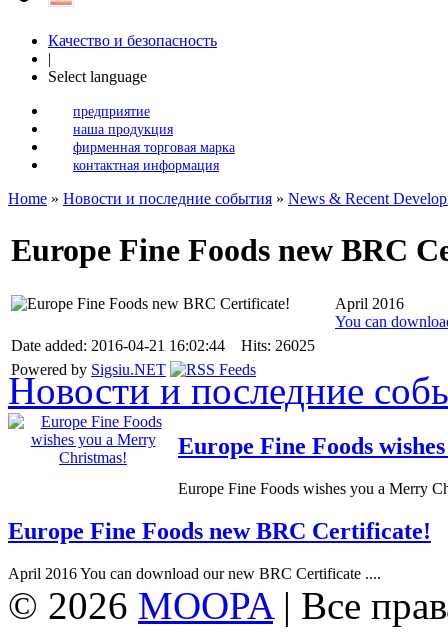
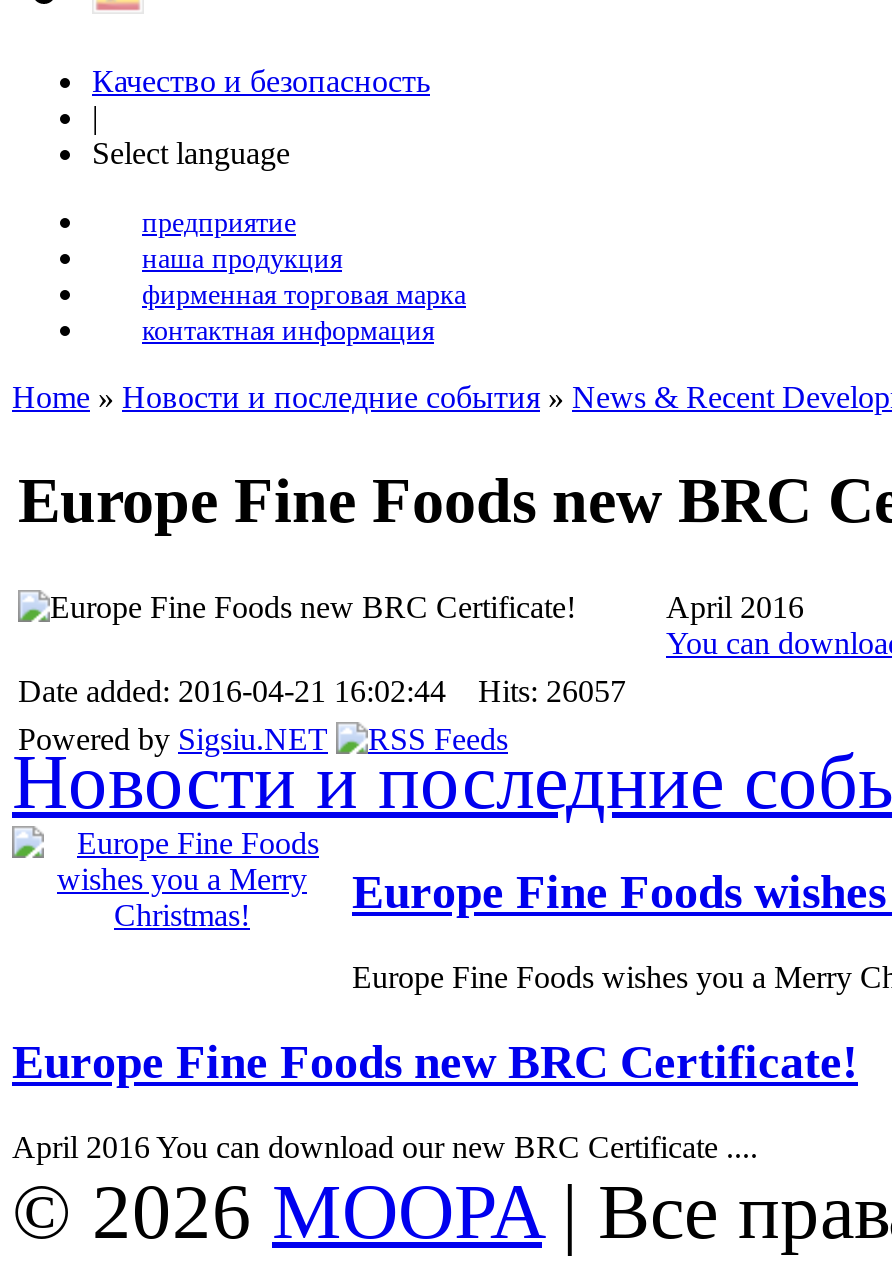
[11,337,315,354] Date added: 2016-04-21 16:02:44 Hits: 26025 -> [18,674,626,708] Date added: 2016-04-21 16:02:44 Hits: 26057

